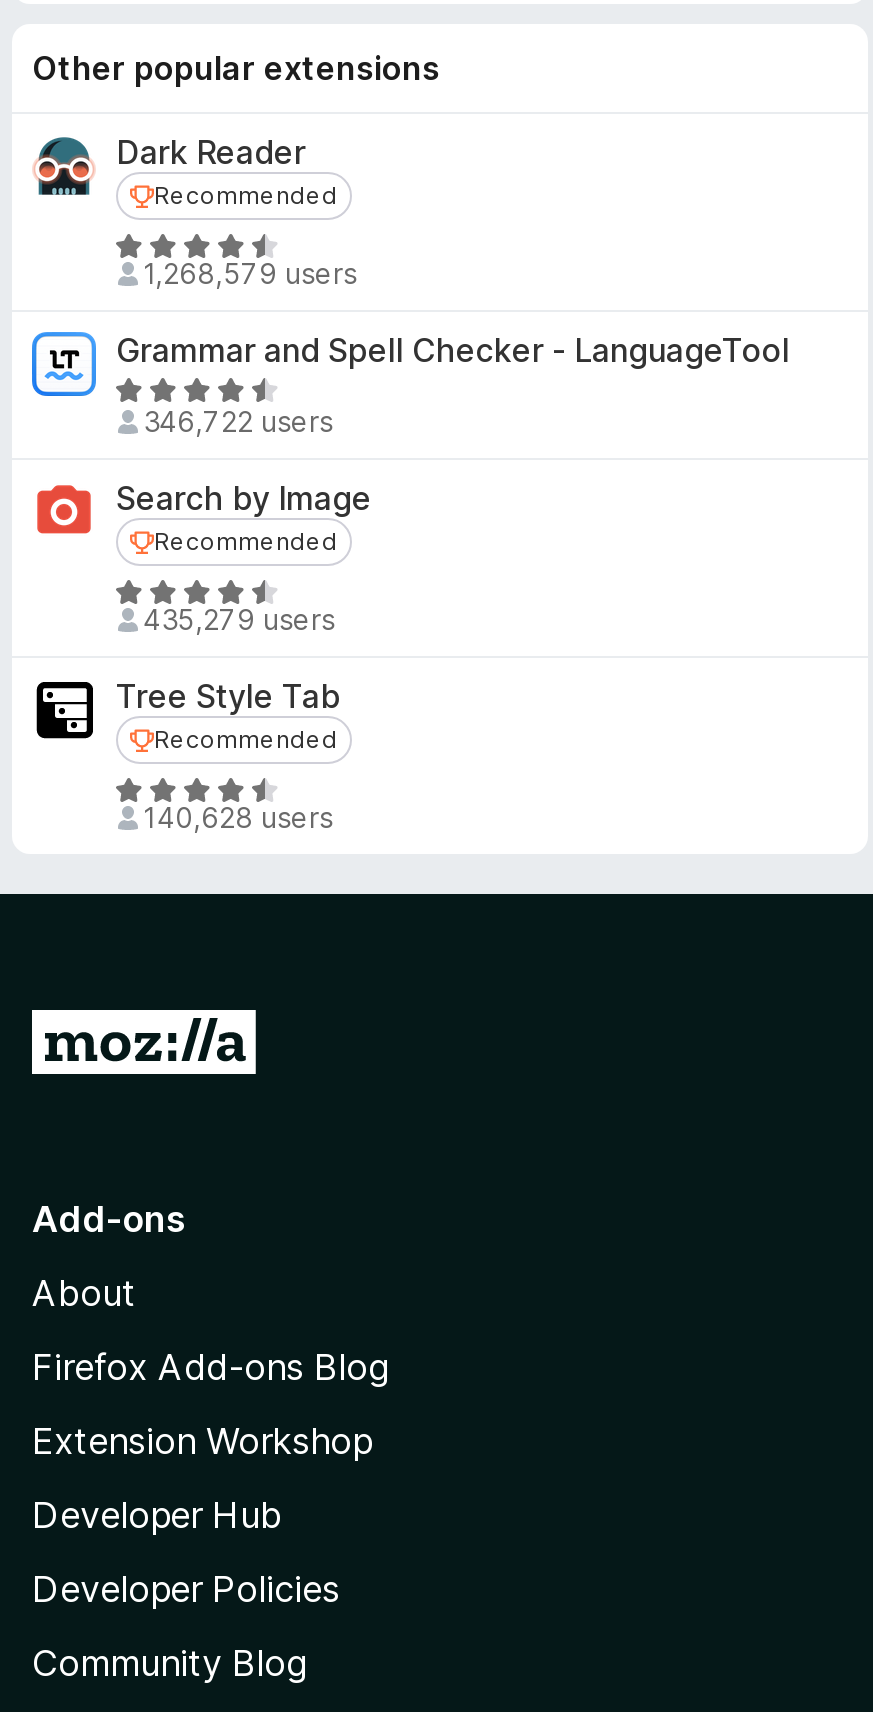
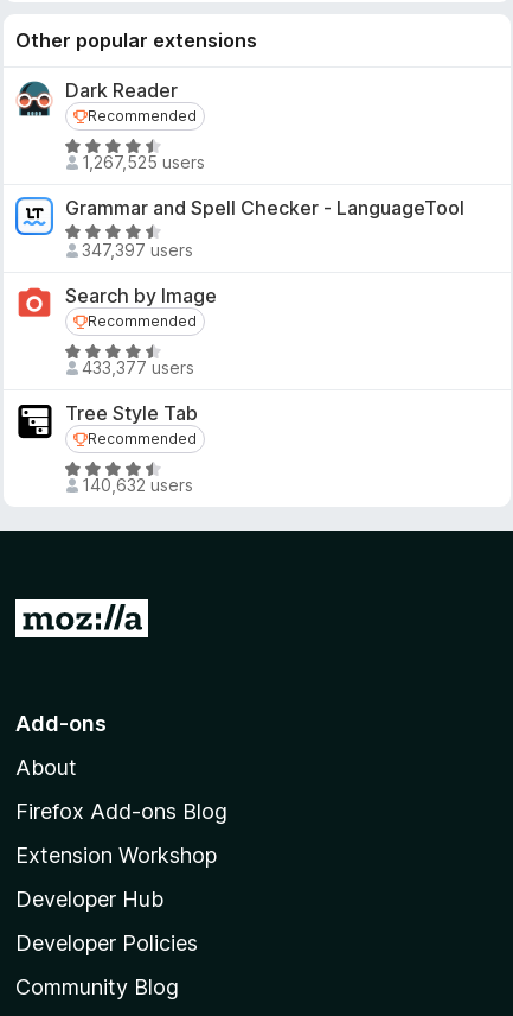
[143,256,357,290] 1,268,579 users -> [81,152,204,172] 1,267,525 users
[143,404,333,438] 346,722 users -> [81,240,193,260] 347,397 users
[143,602,335,636] 435,279 users -> [81,357,194,377] 433,377 users
[143,800,333,834] 140,628 users -> [81,475,193,495] 140,632 users

